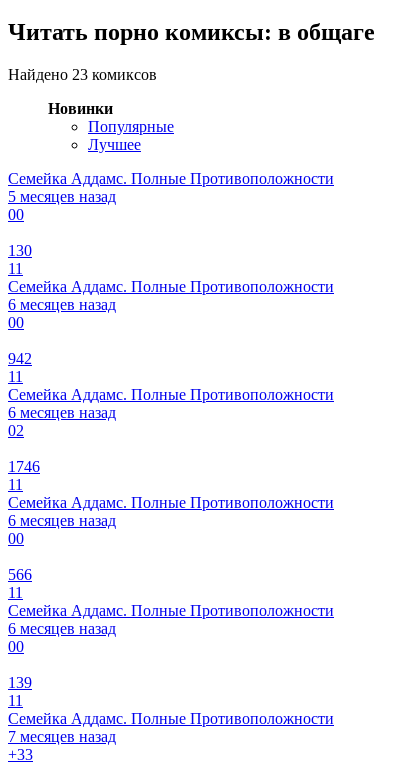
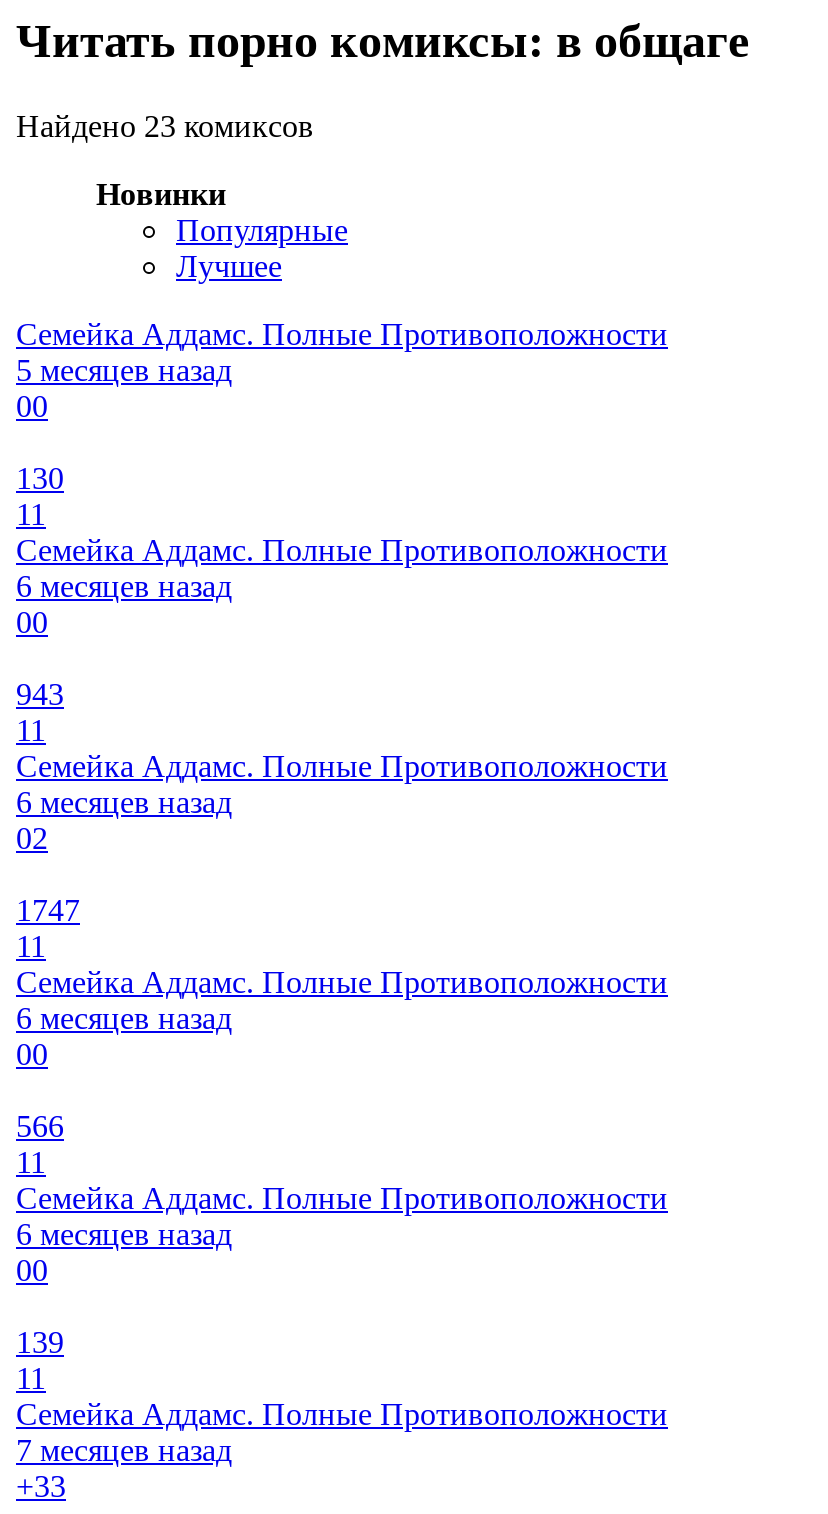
[8,350,32,367] 942 -> [16,677,64,711] 943
[8,458,40,475] 1746 -> [16,893,80,927] 1747

